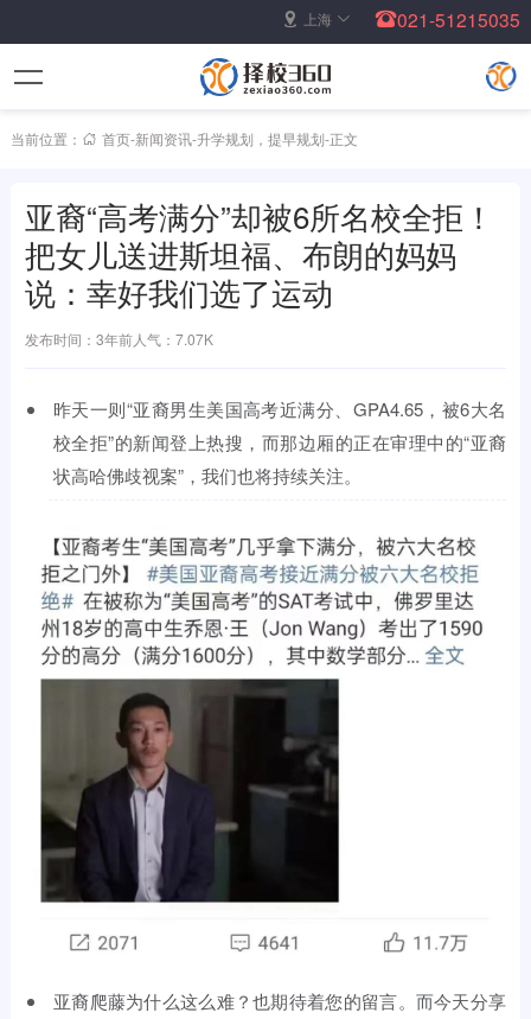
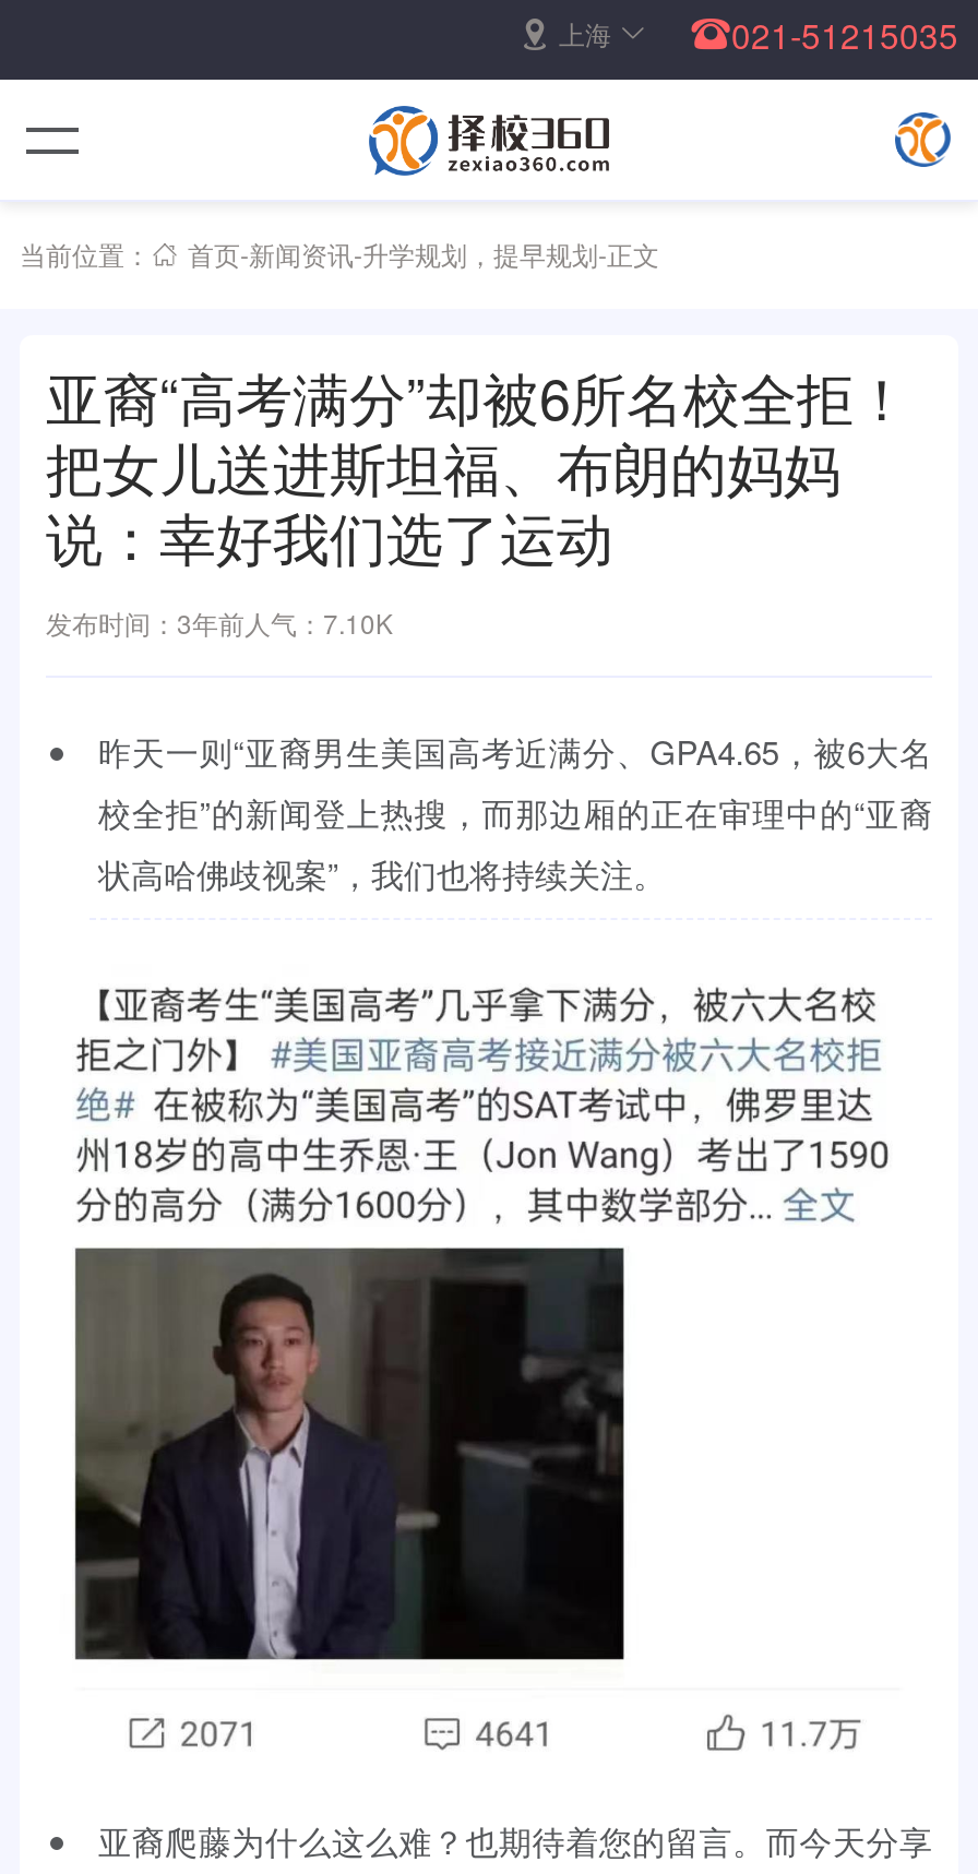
[25,329,213,349] 发布时间：3年前人气：7.07K -> [46,604,393,641] 发布时间：3年前人气：7.10K

